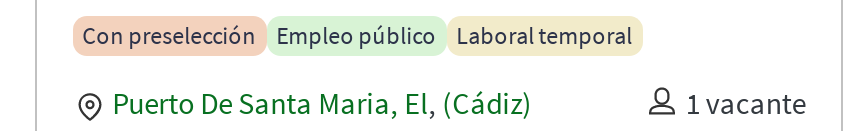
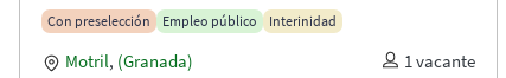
[456,20,632,50] Laboral temporal -> [269,12,336,29] Interinidad
[112,84,532,122] Puerto De Santa Maria, El, (Cádiz) -> [65,49,193,72] Motril, (Granada)

